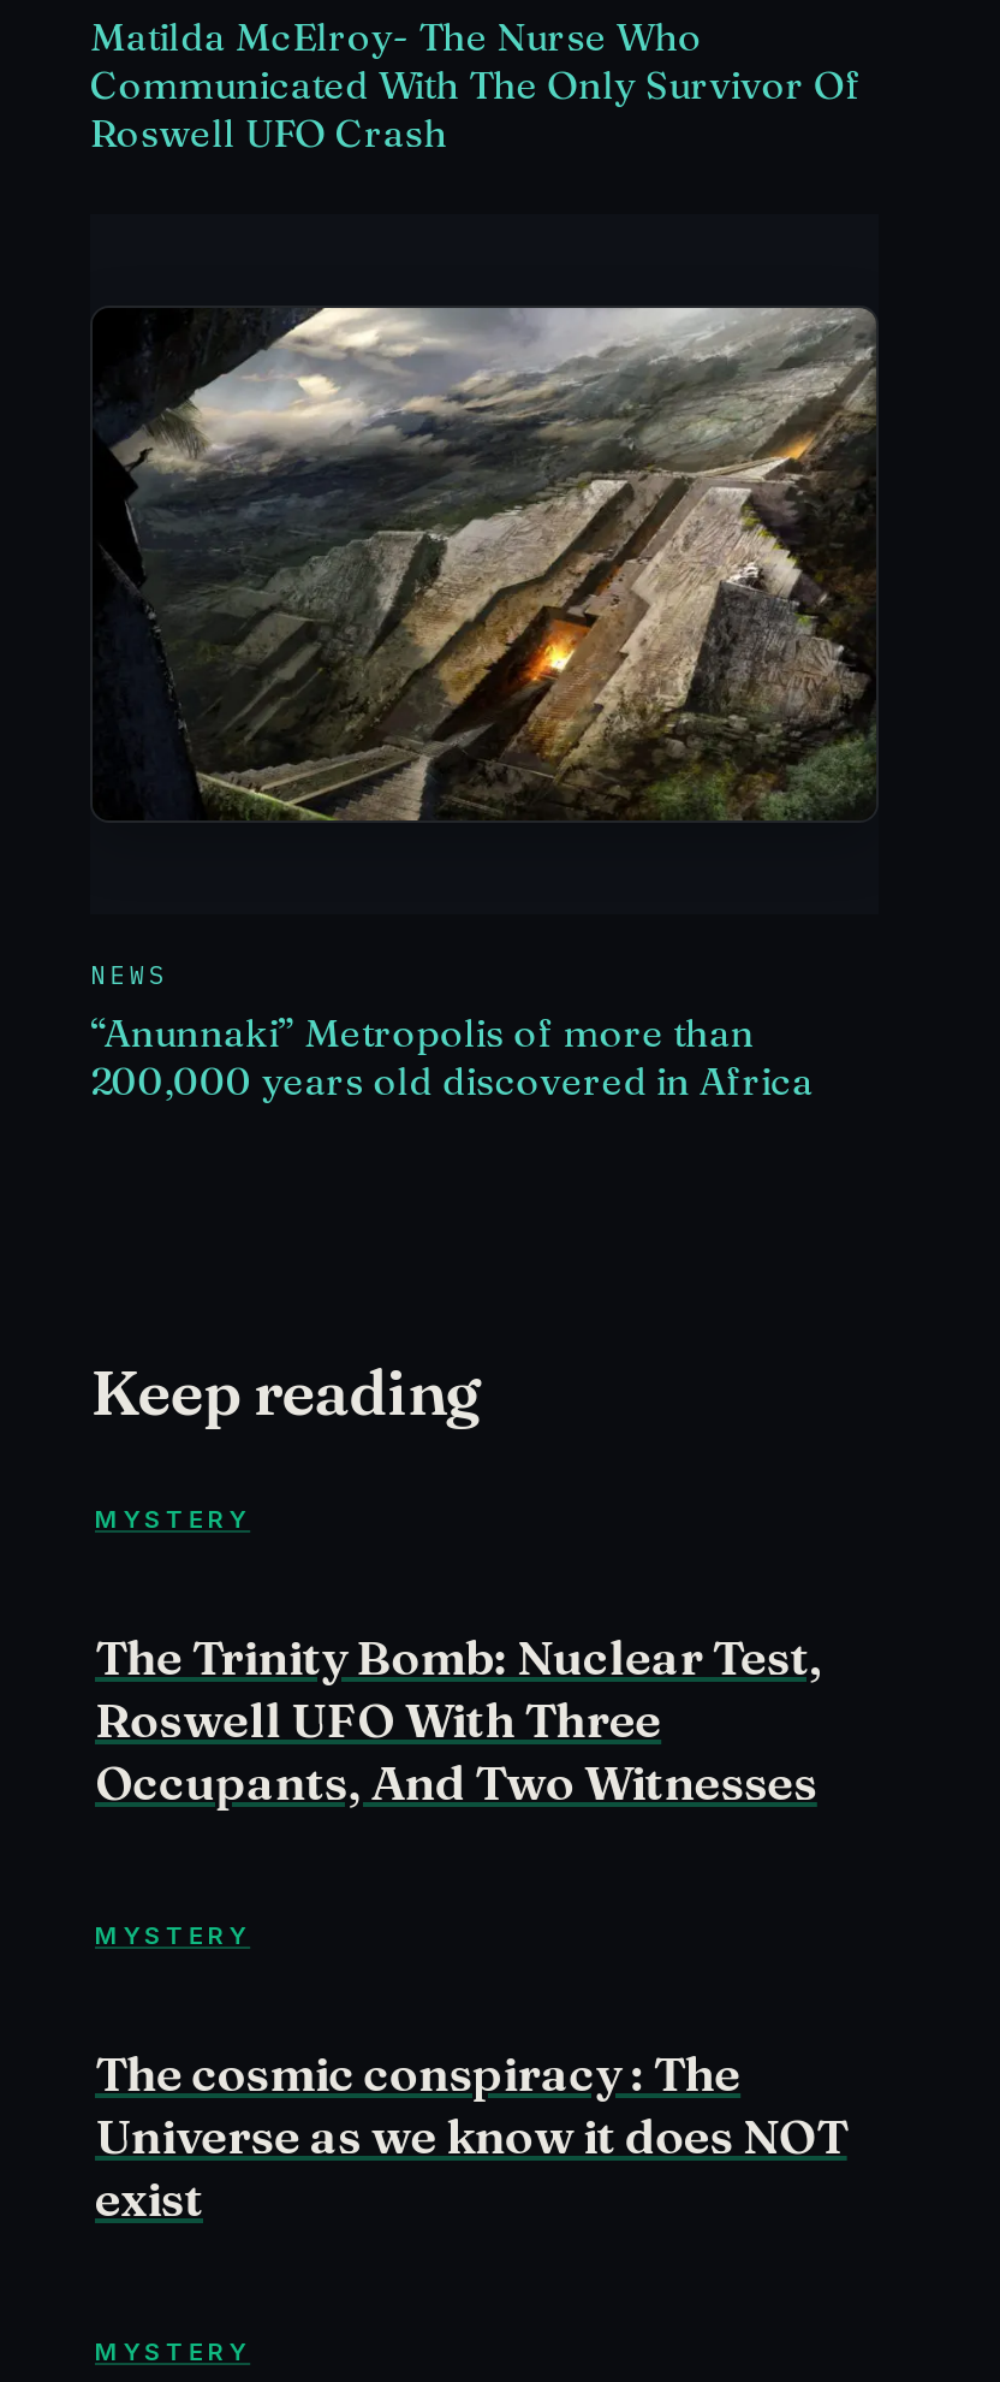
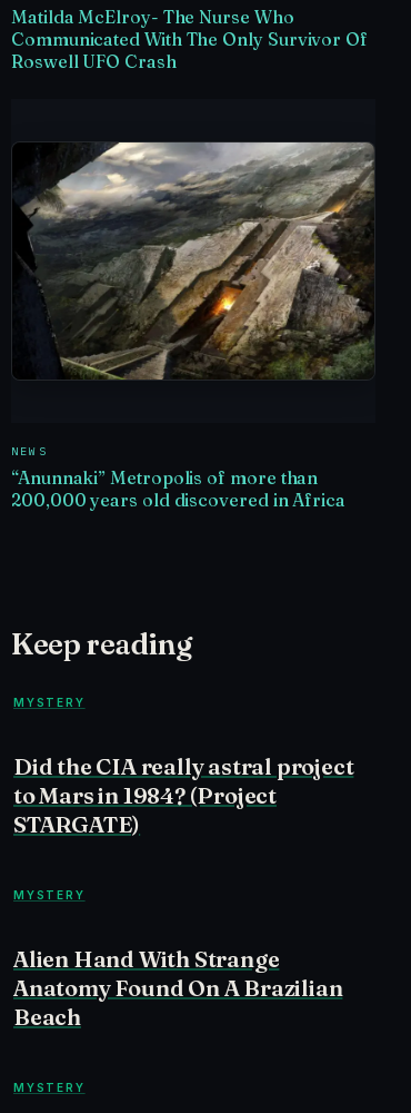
[95,1626,823,1811] The Trinity Bomb: Nuclear Test, | Roswell UFO With Three | Occupants, And Two Witnesses -> [13,752,354,838] Did the CIA really astral project | to Mars in 1984? (Project | STARGATE)
[95,2042,847,2227] The cosmic conspiracy : The | Universe as we know it does NOT | exist -> [13,945,343,1030] Alien Hand With Strange | Anatomy Found On A Brazilian | Beach

